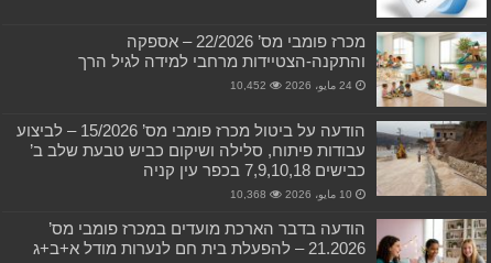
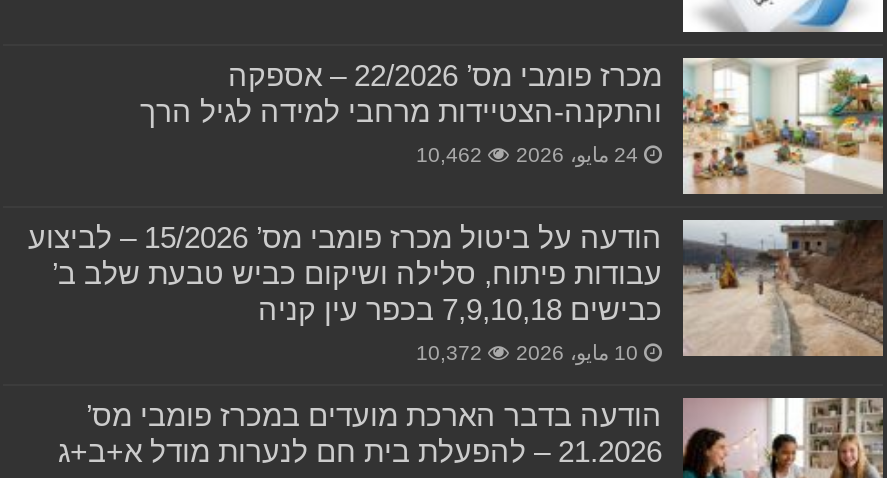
[230,79,266,91] 10,452 -> [416,143,482,165] 10,462
[230,188,266,200] 10,368 -> [416,341,482,363] 10,372

